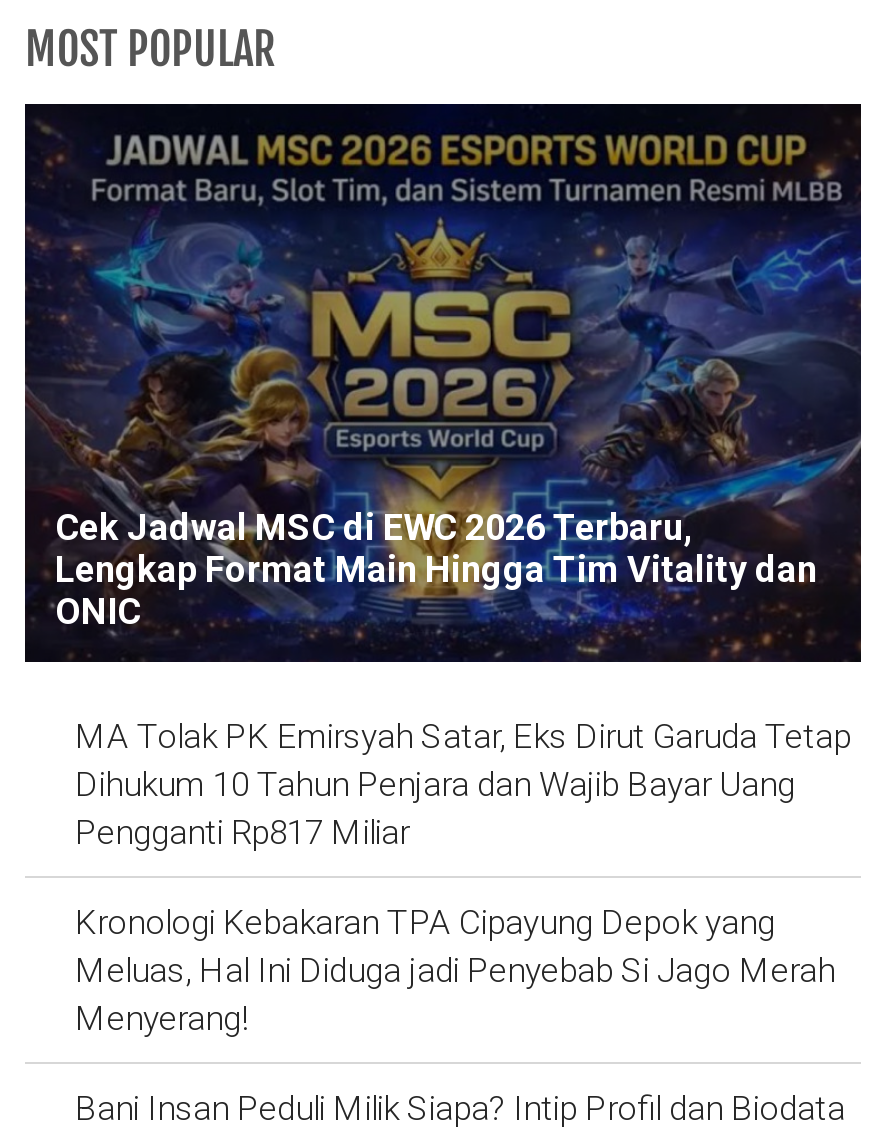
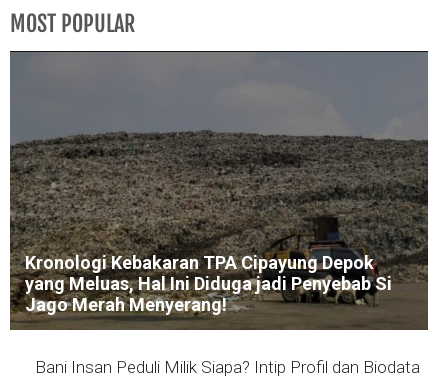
[25,106,863,1037] [image] | Cek Jadwal MSC di EWC 2026 Terbaru, | Lengkap Format Main Hingga Tim Vitality dan | ONIC | MA Tolak PK Emirsyah Satar, Eks Dirut Garuda Tetap | Dihukum 10 Tahun Penjara dan Wajib Bayar Uang | Pengganti Rp817 Miliar | Kronologi Kebakaran TPA Cipayung Depok yang | Meluas, Hal Ini Diduga jadi Penyebab Si Jago Merah | Menyerang! -> [9,51,429,330] [image] | Kronologi Kebakaran TPA Cipayung Depok | yang Meluas, Hal Ini Diduga jadi Penyebab Si | Jago Merah Menyerang!

